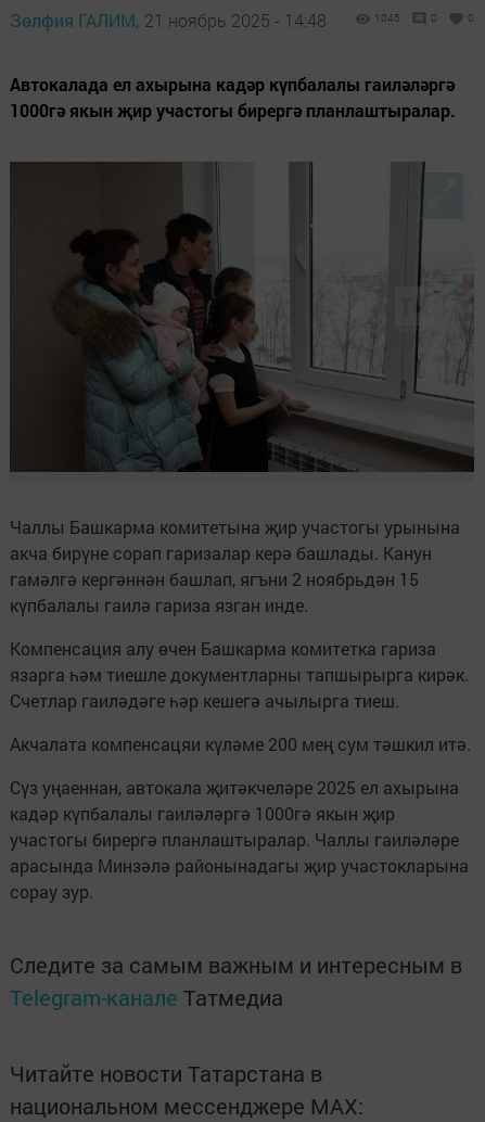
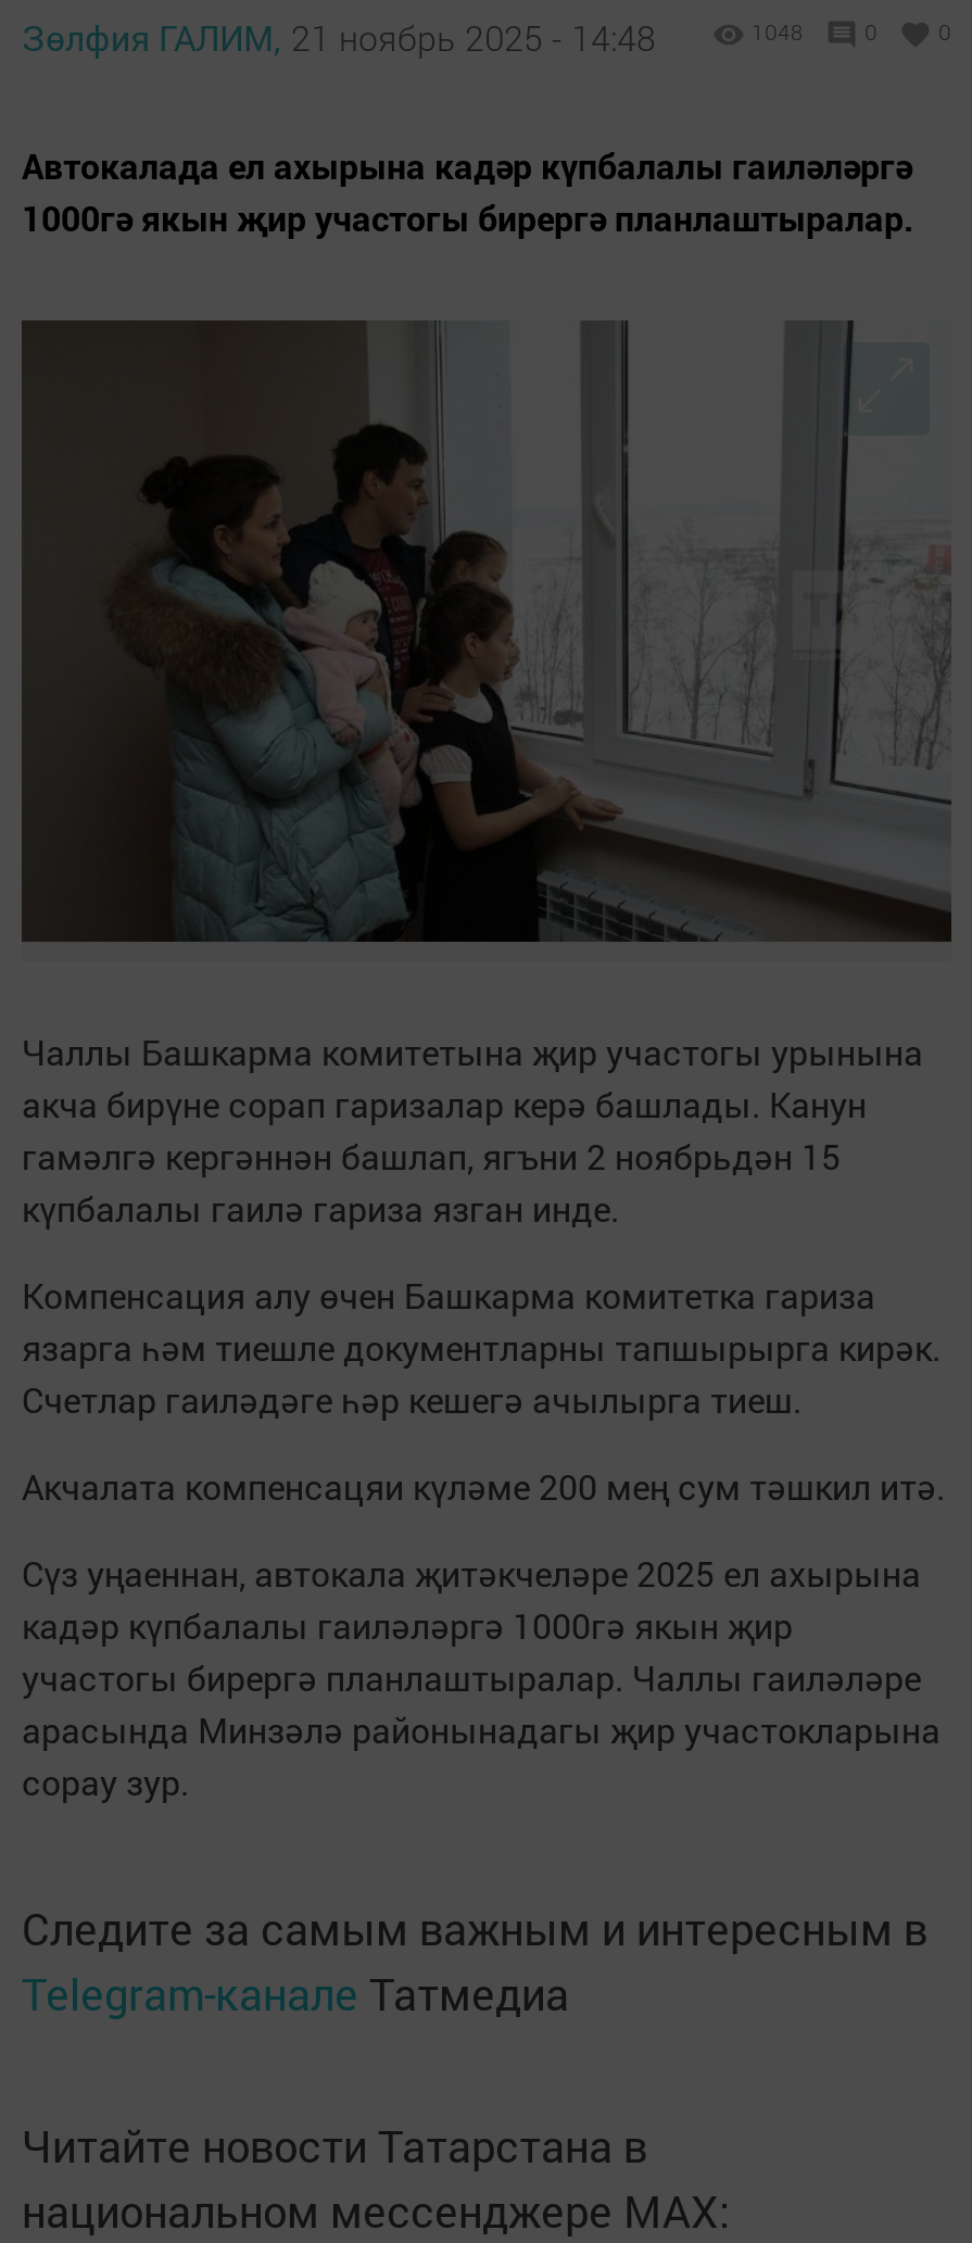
[374,11,400,25] 1045 -> [752,19,804,47] 1048

